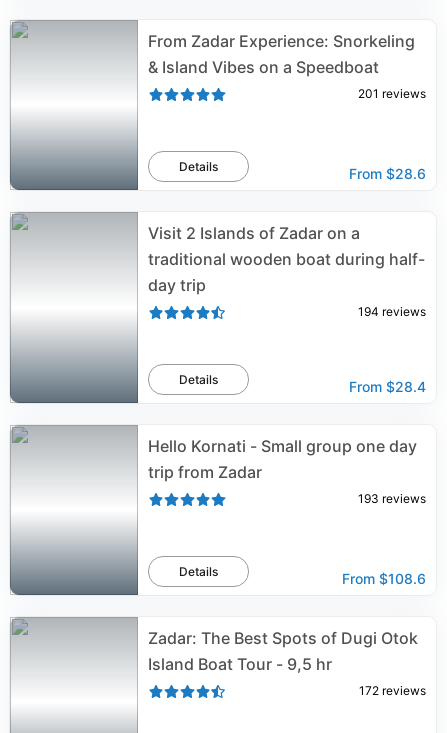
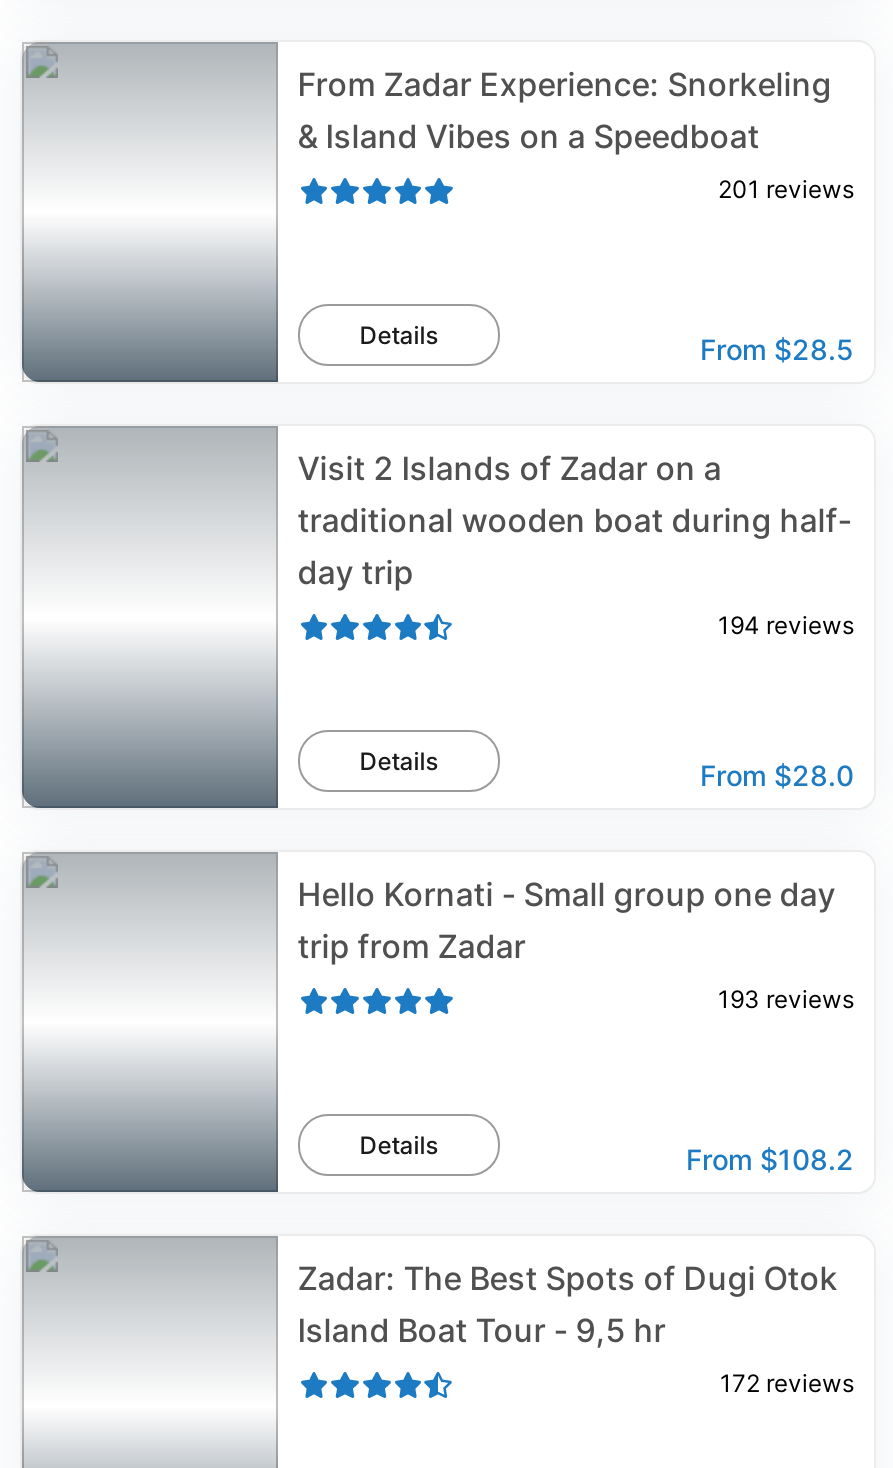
[349,165,426,182] From $28.6 -> [700,332,854,366] From $28.5
[349,378,426,395] From $28.4 -> [700,758,854,792] From $28.0
[342,570,426,587] From $108.6 -> [686,1142,854,1176] From $108.2

